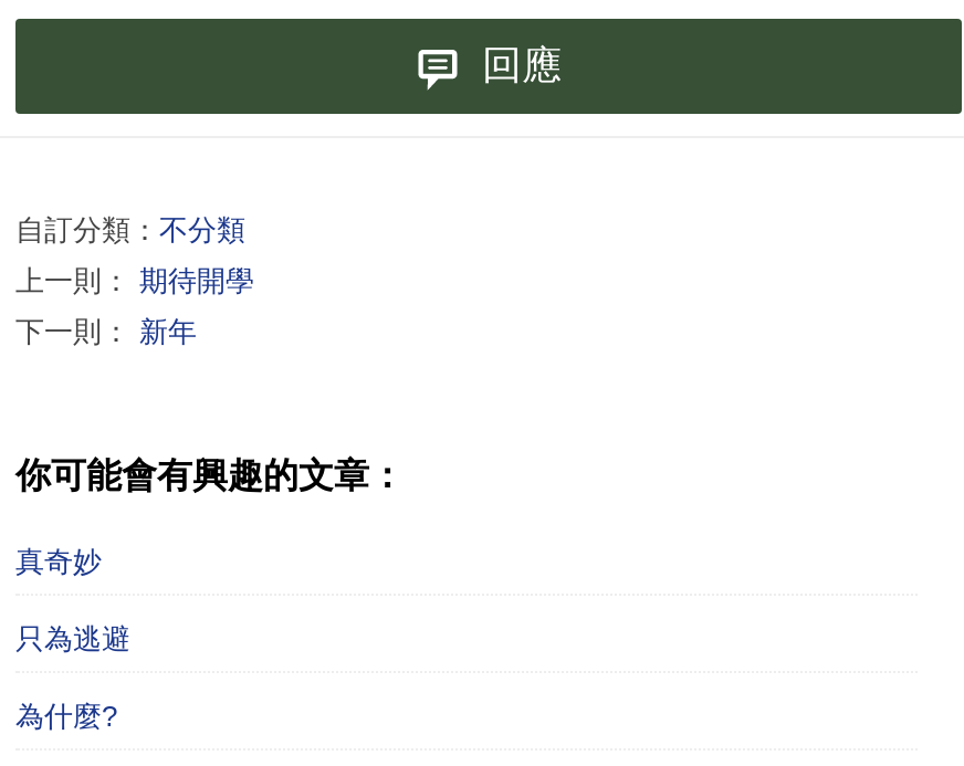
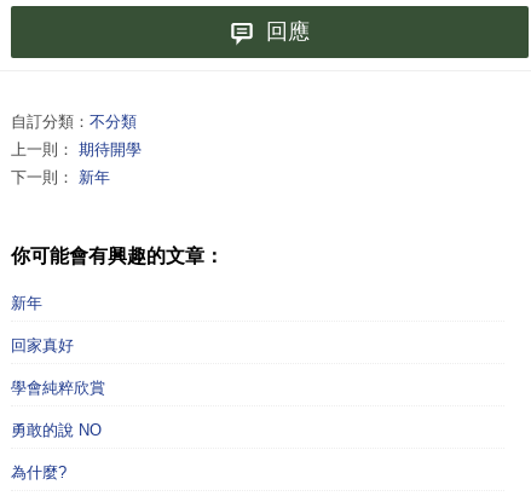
[15,546,130,656] 真奇妙 | 只為逃避 -> [11,294,105,440] 新年 | 回家真好 | 學會純粹欣賞 | 勇敢的說 NO

